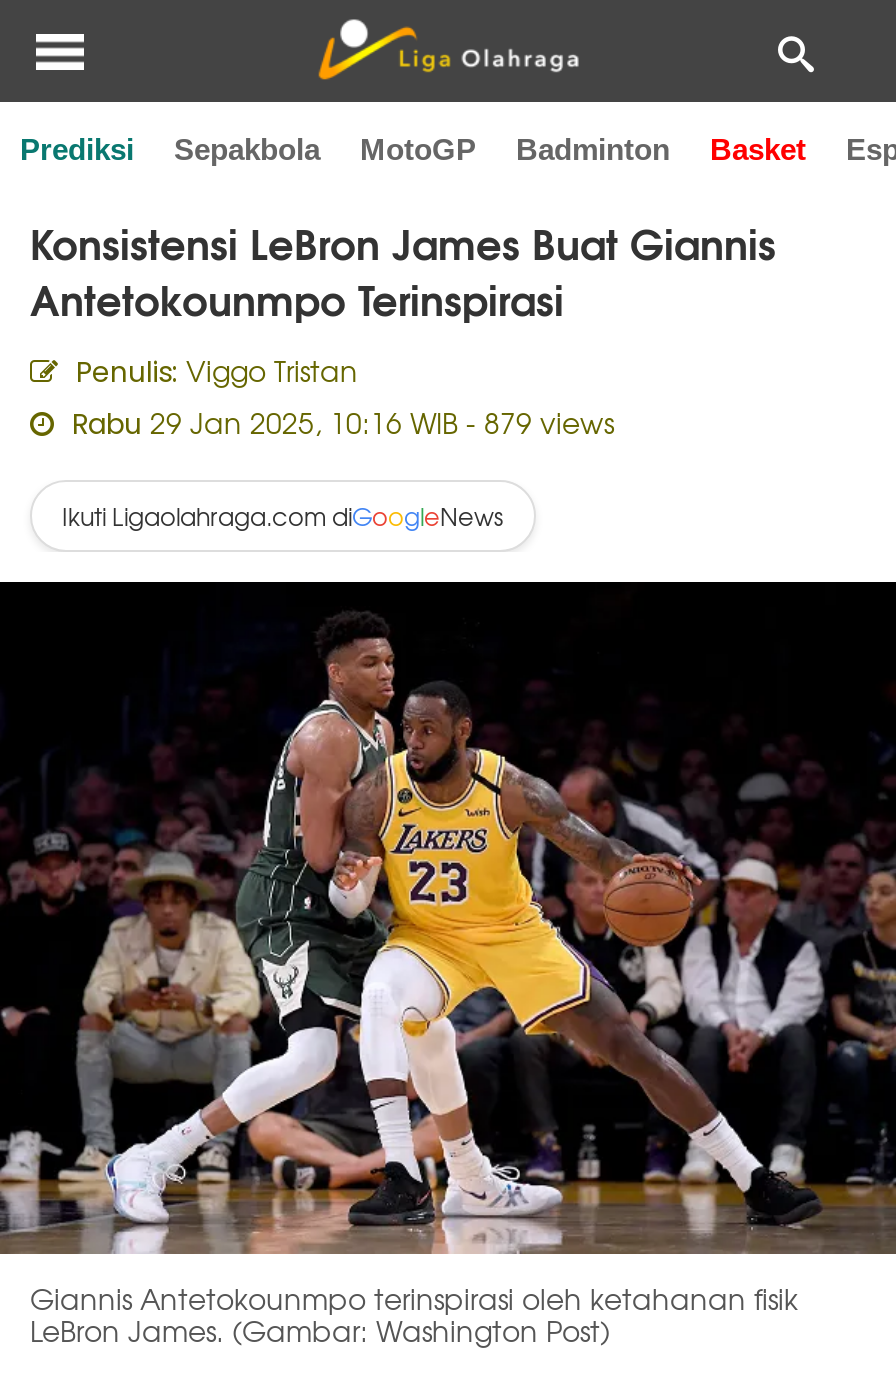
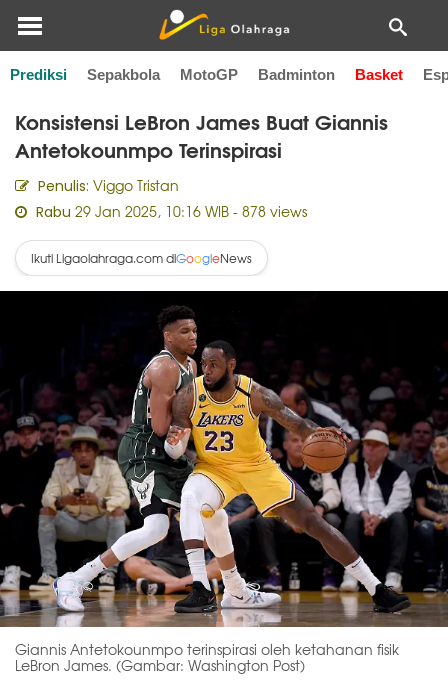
[64,402,614,442] Rabu 29 Jan 2025, 10:16 WIB - 879 views -> [32,201,307,221] Rabu 29 Jan 2025, 10:16 WIB - 878 views

